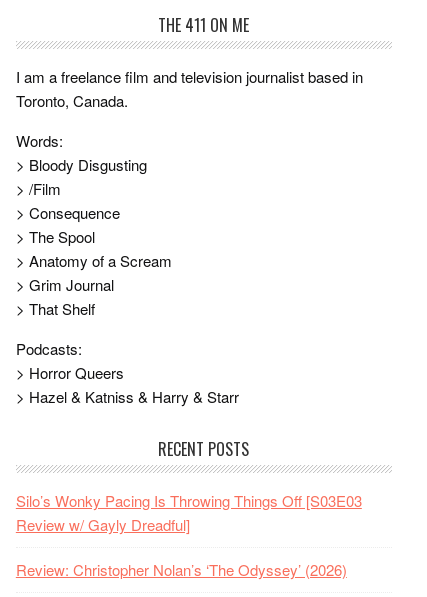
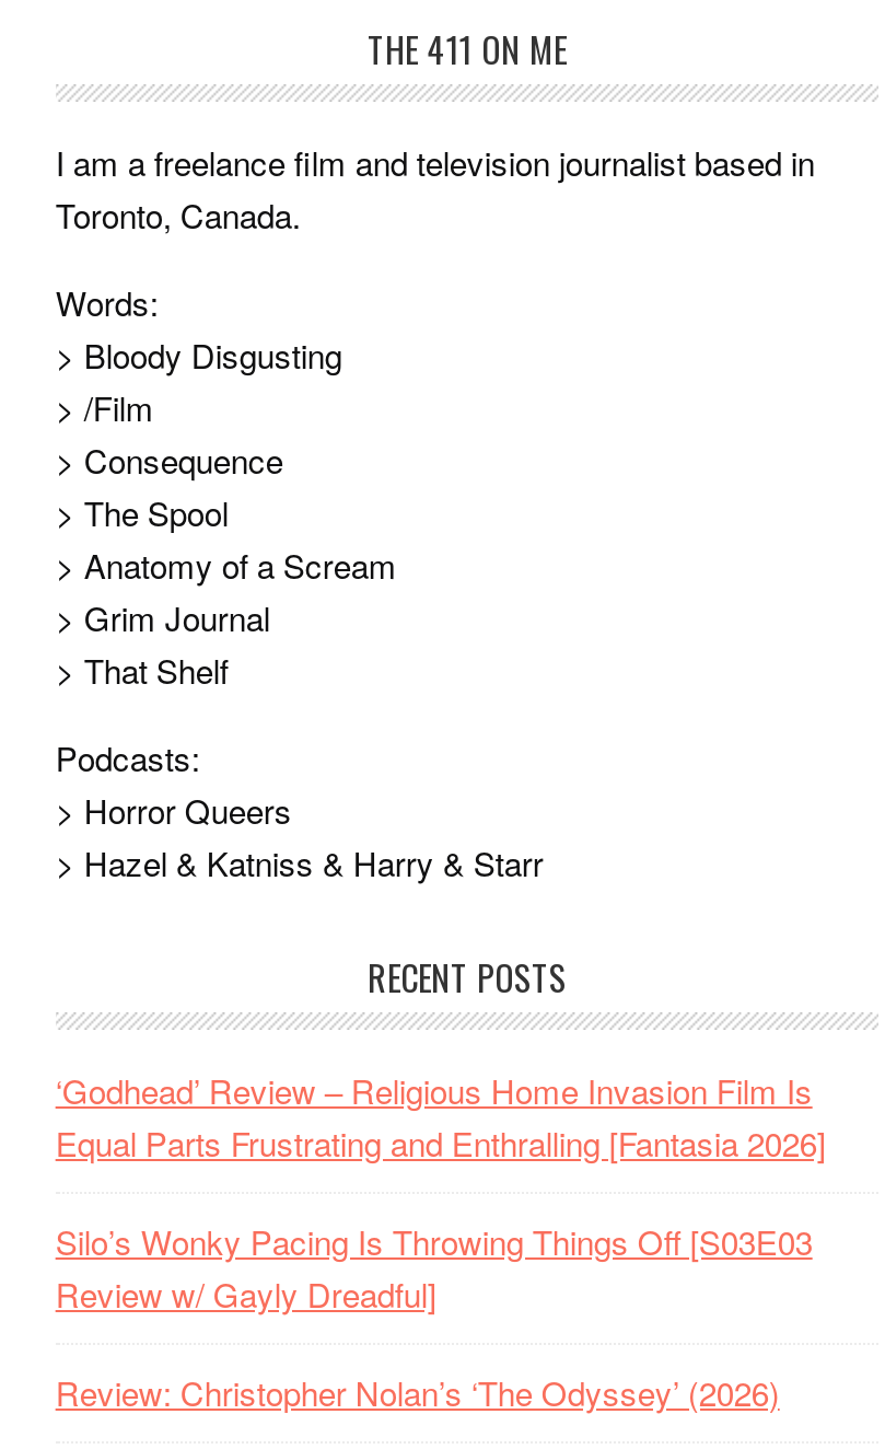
none -> [55,1067,825,1166] ‘Godhead’ Review – Religious Home Invasion Film Is | Equal Parts Frustrating and Enthralling [Fantasia 2026]

